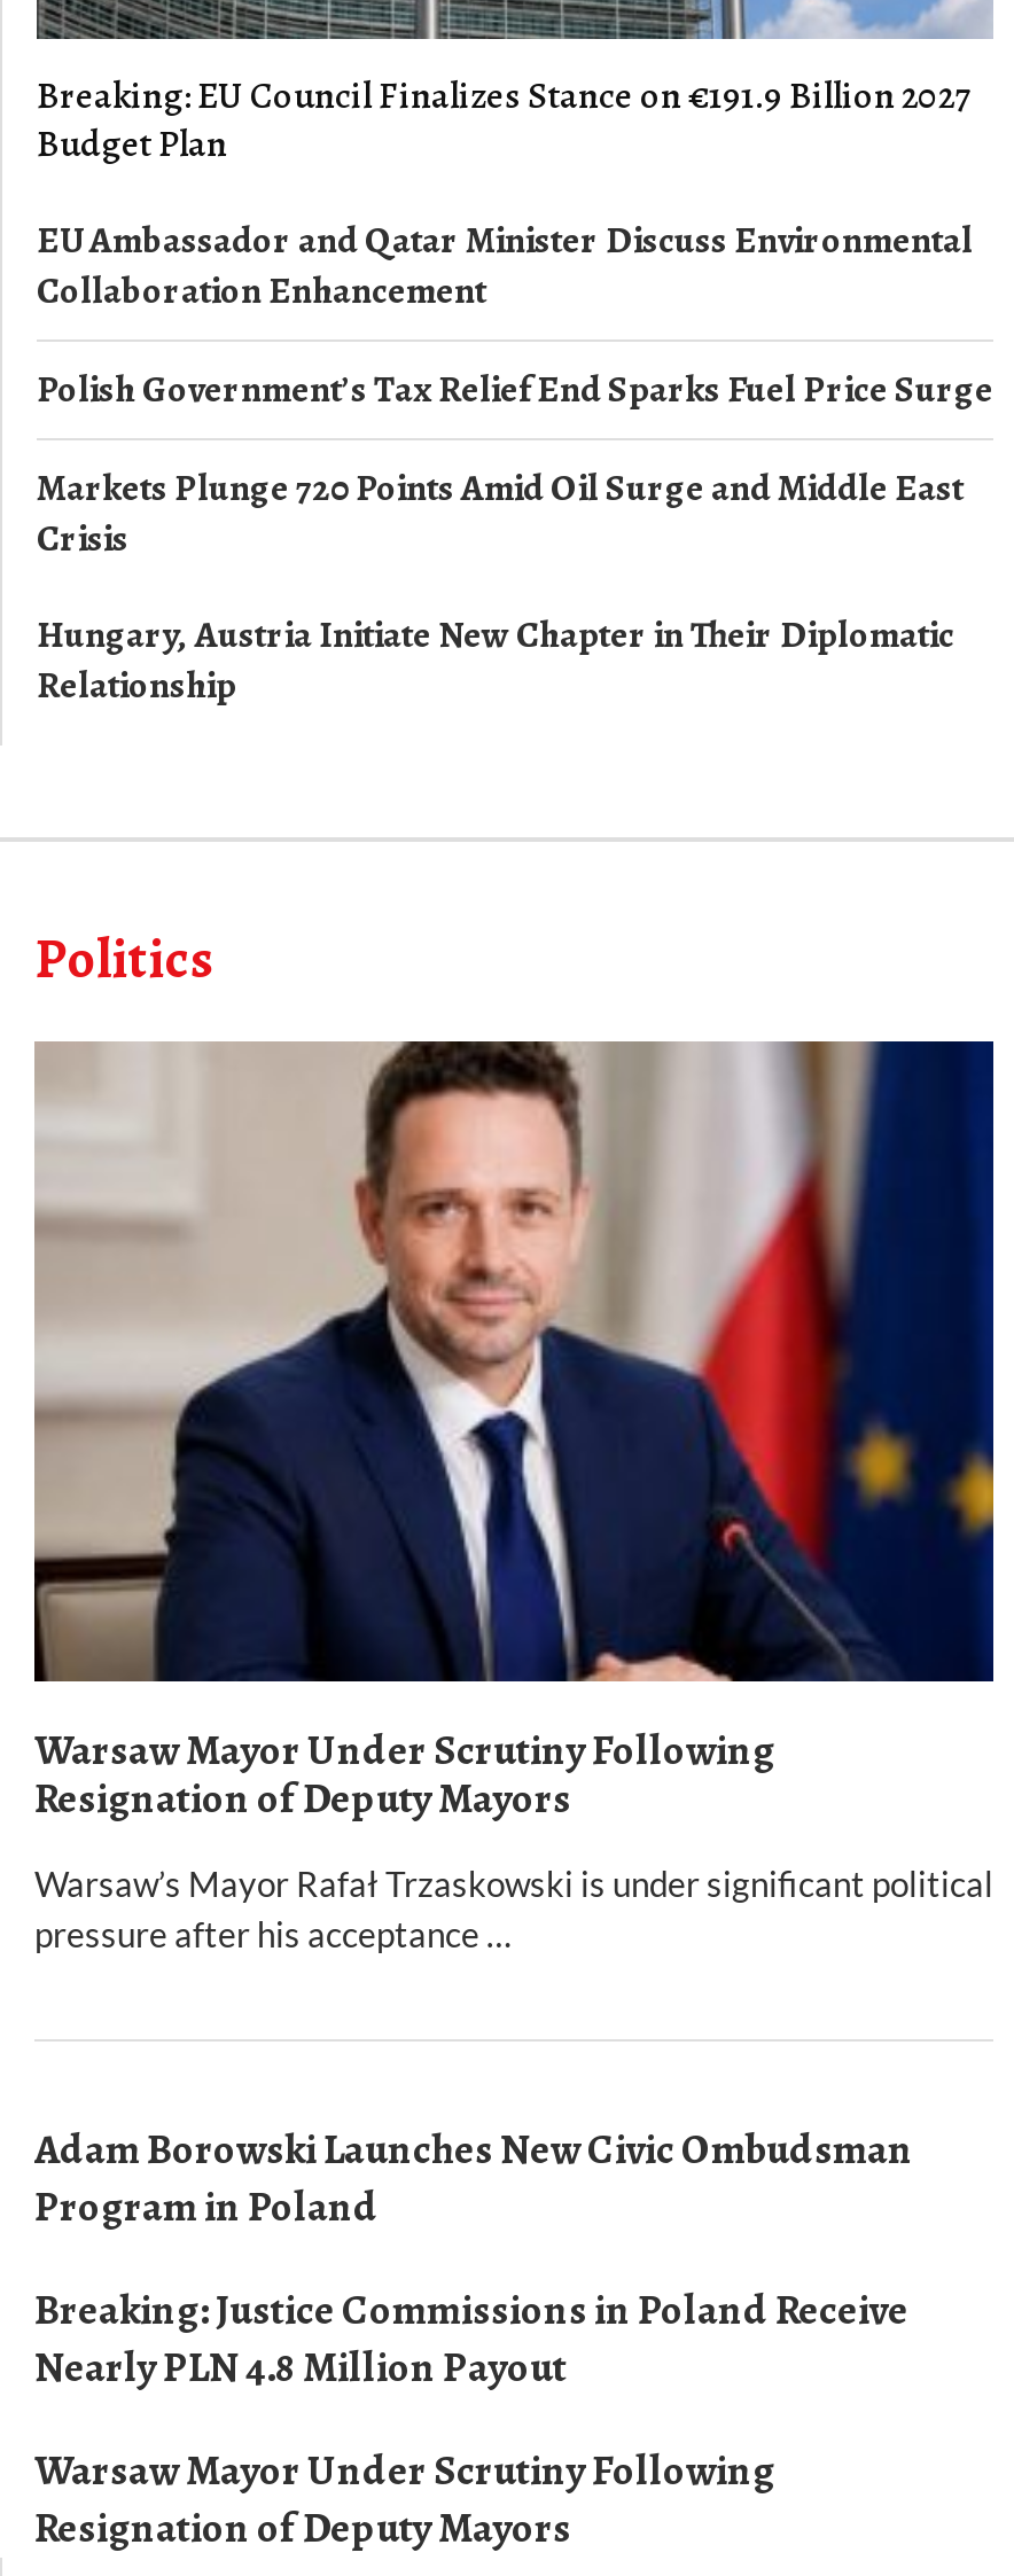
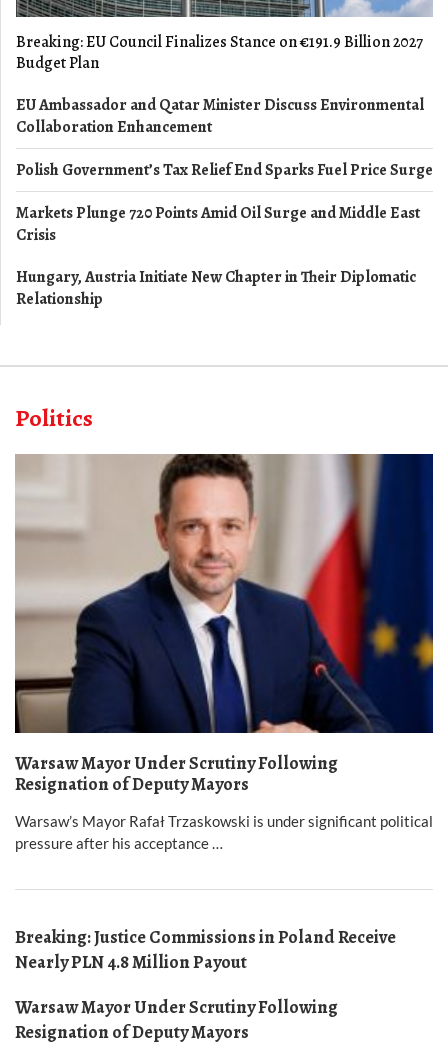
[34,2121,913,2234] Adam Borowski Launches New Civic Ombudsman | Program in Poland -> none

